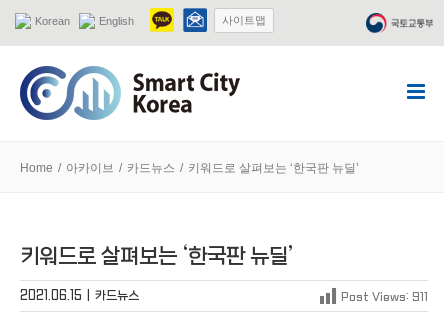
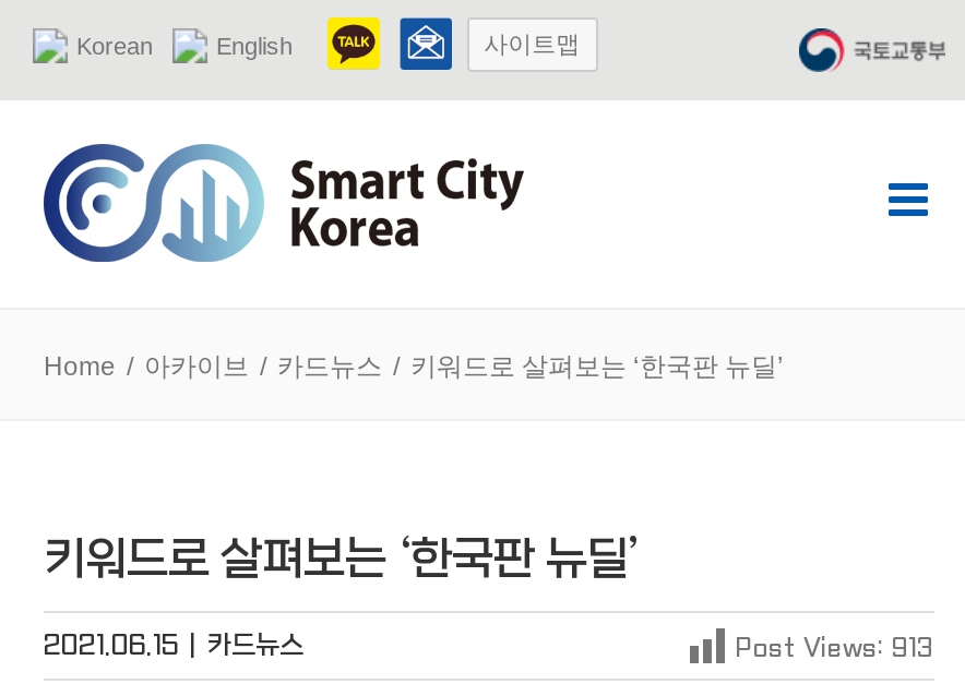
[341,291,428,303] Post Views: 911 -> [736,635,934,661] Post Views: 913

